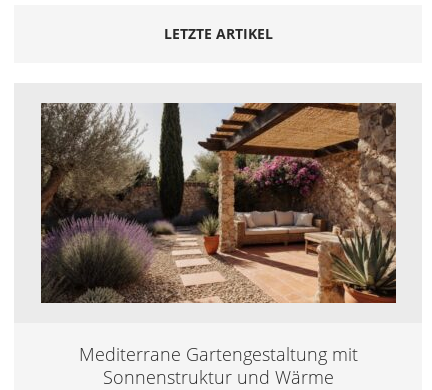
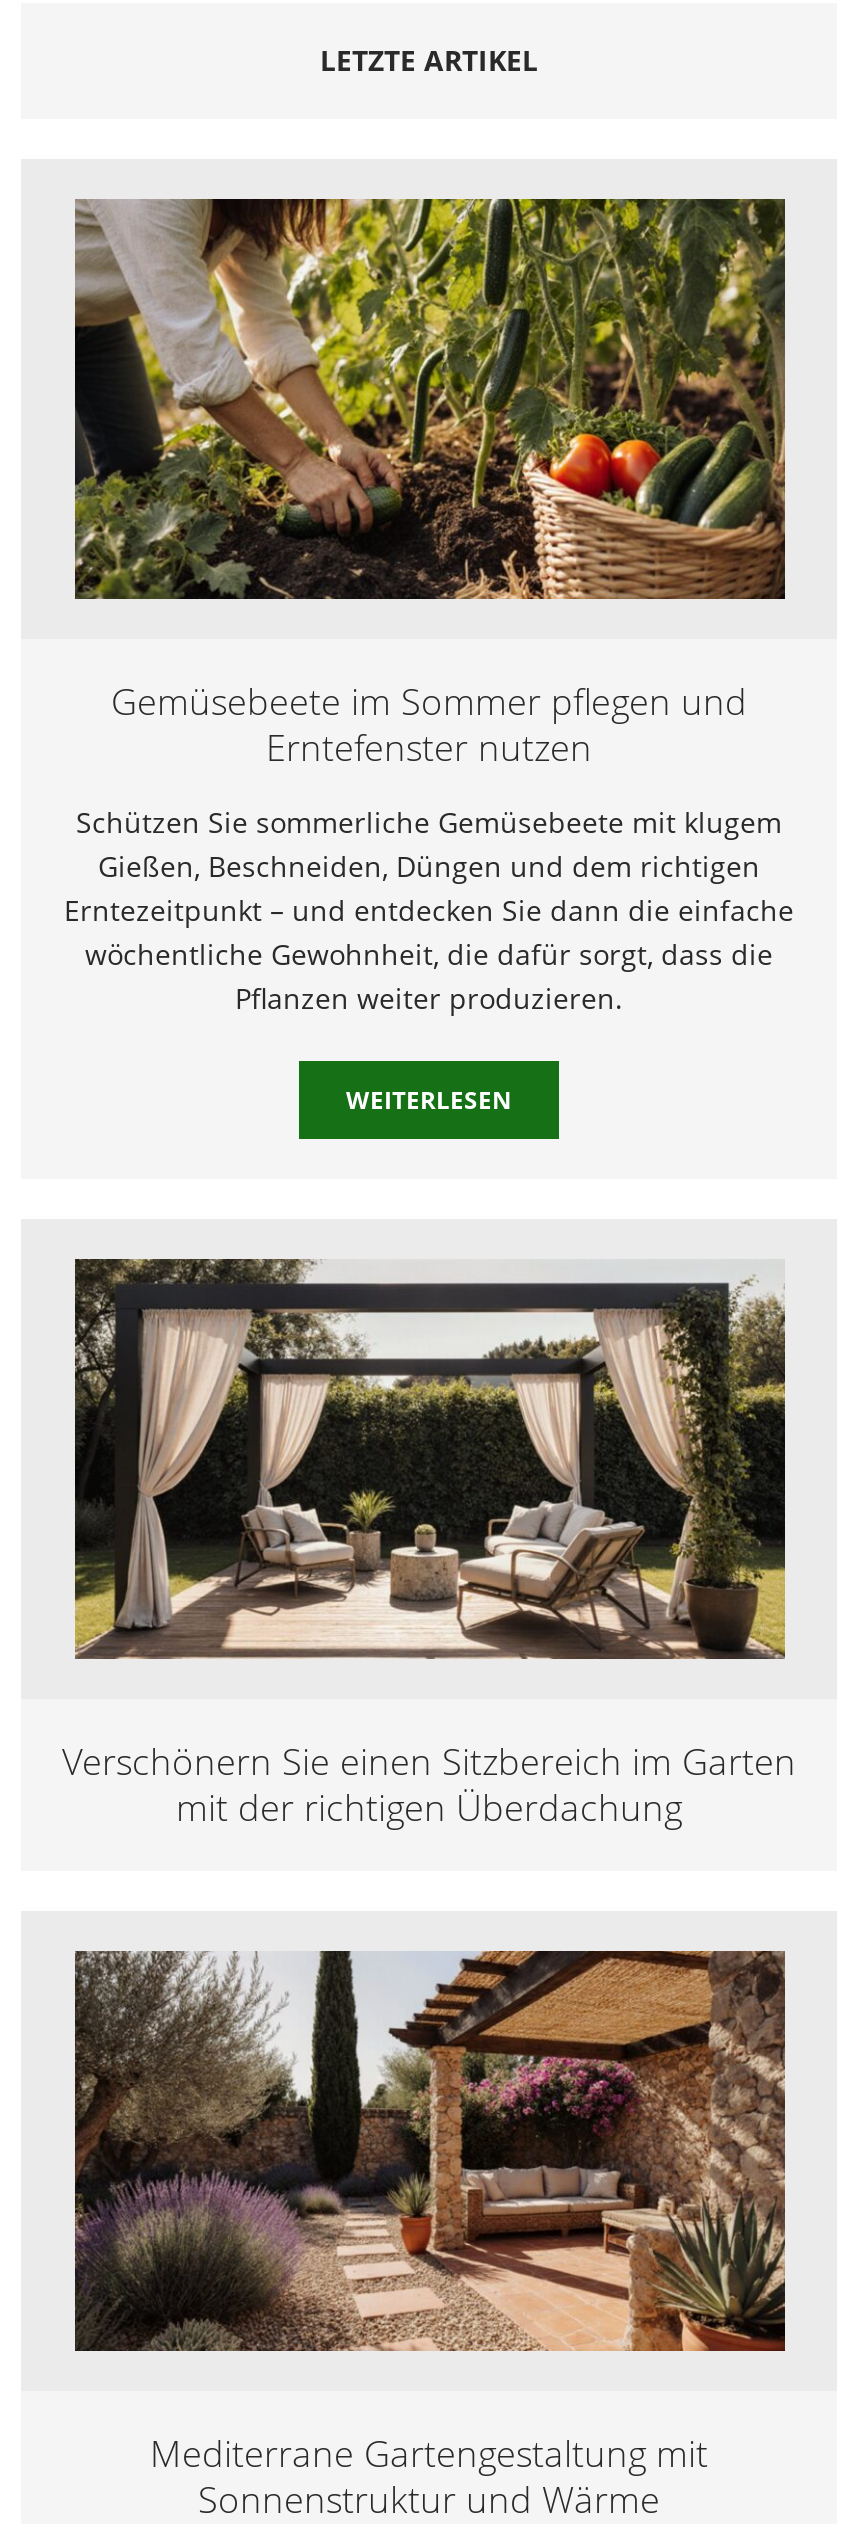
none -> [62,1257,796,1831] [image] | Verschönern Sie einen Sitzbereich im Garten | mit der richtigen Überdachung
none -> [64,197,794,1117] [image] | Gemüsebeete im Sommer pflegen und | Erntefenster nutzen | Schützen Sie sommerliche Gemüsebeete mit klugem | Gießen, Beschneiden, Düngen und dem richtigen | Erntezeitpunkt – und entdecken Sie dann die einfache | wöchentliche Gewohnheit, die dafür sorgt, dass die | Pflanzen weiter produzieren. | WEITERLESEN

